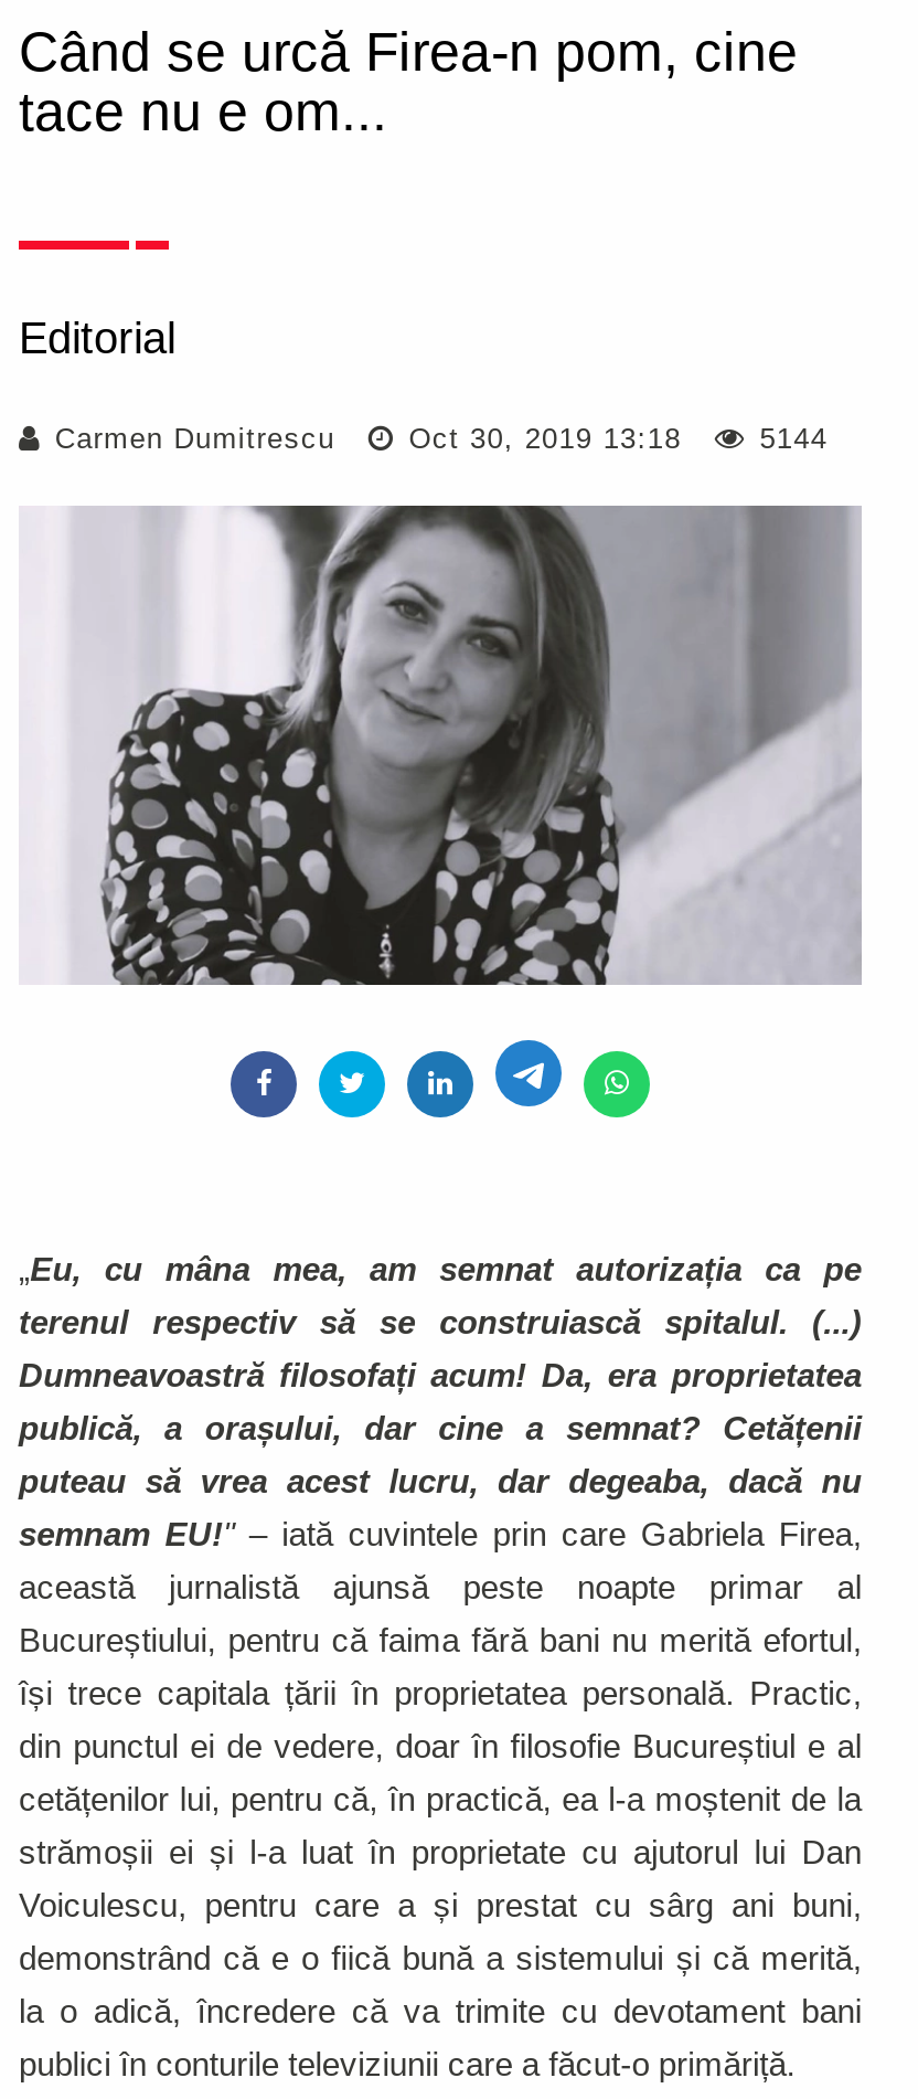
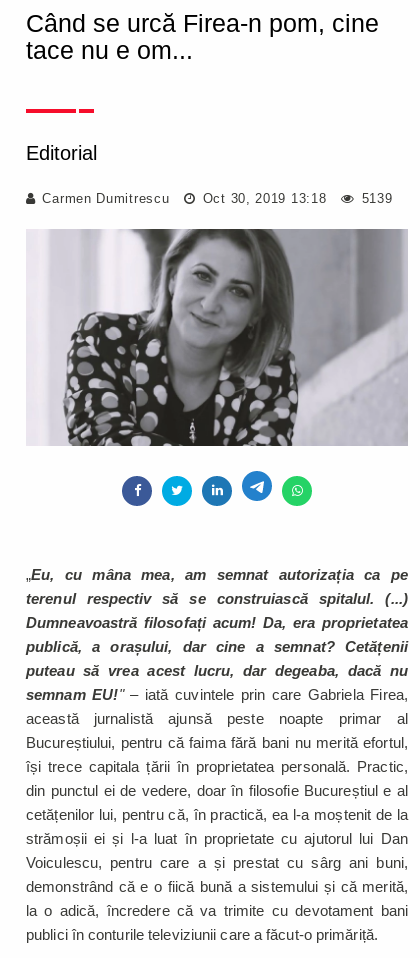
[749,422,828,455] 5144 -> [357,191,392,206] 5139

